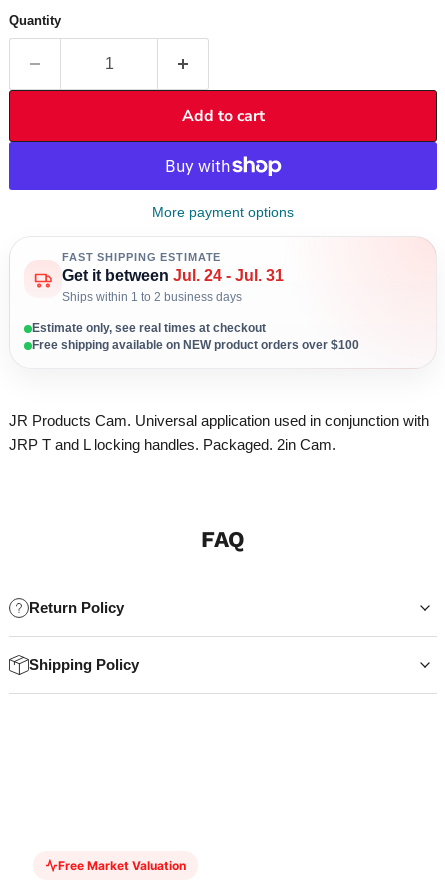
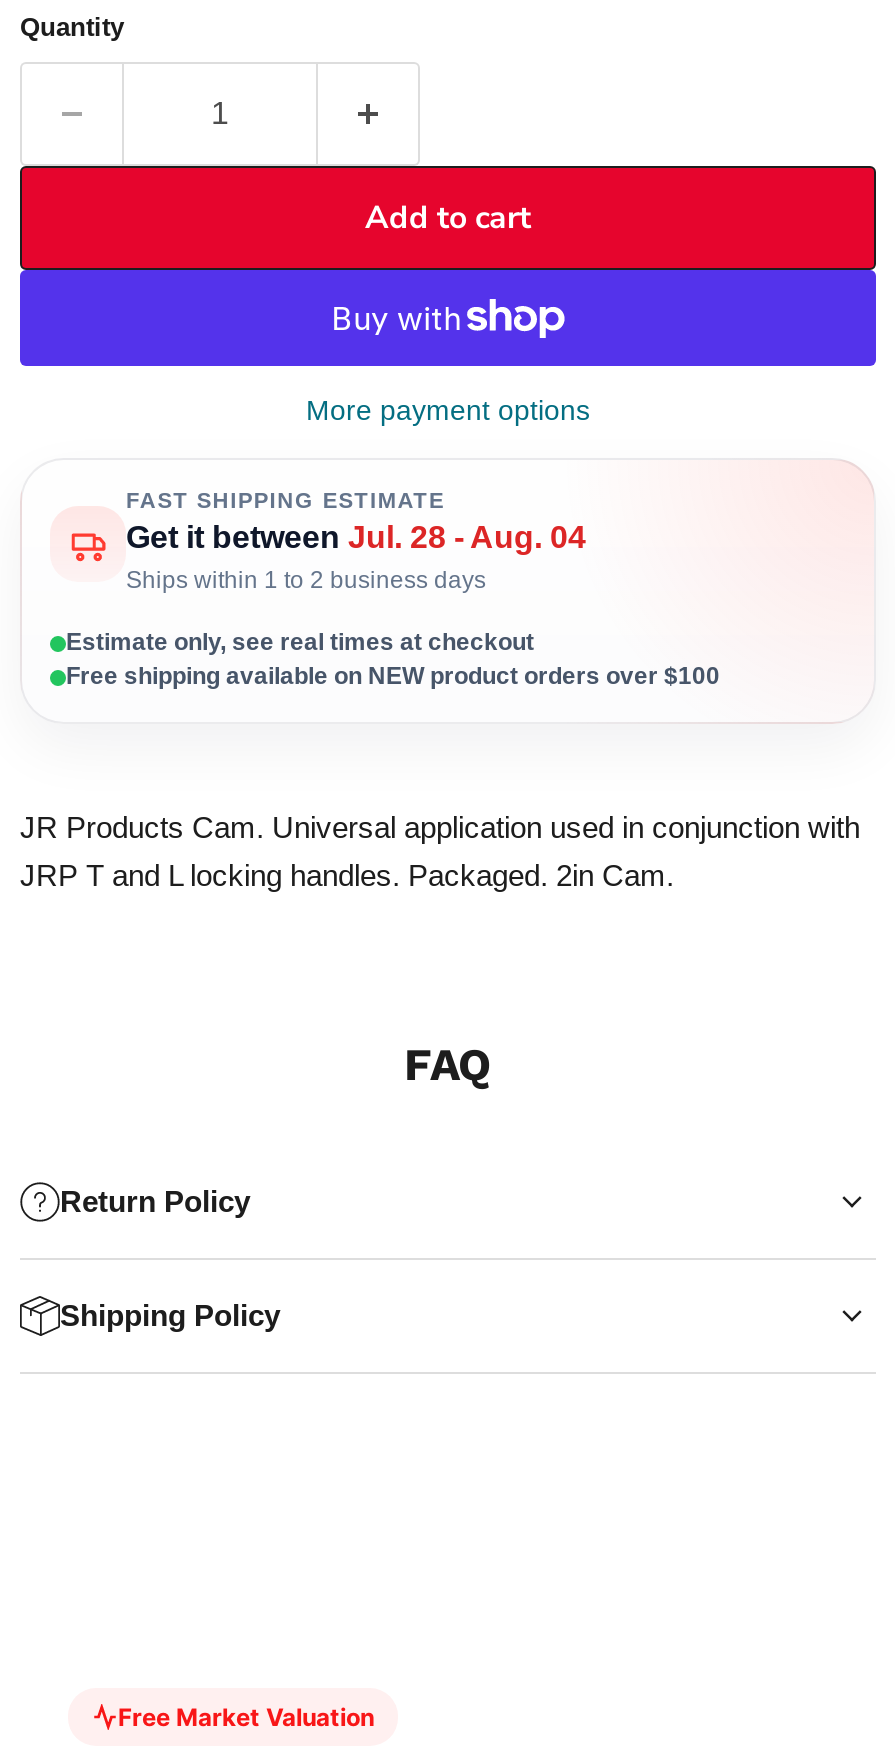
[62,267,284,284] Get it between Jul. 24 - Jul. 31 -> [126,520,586,554] Get it between Jul. 28 - Aug. 04

